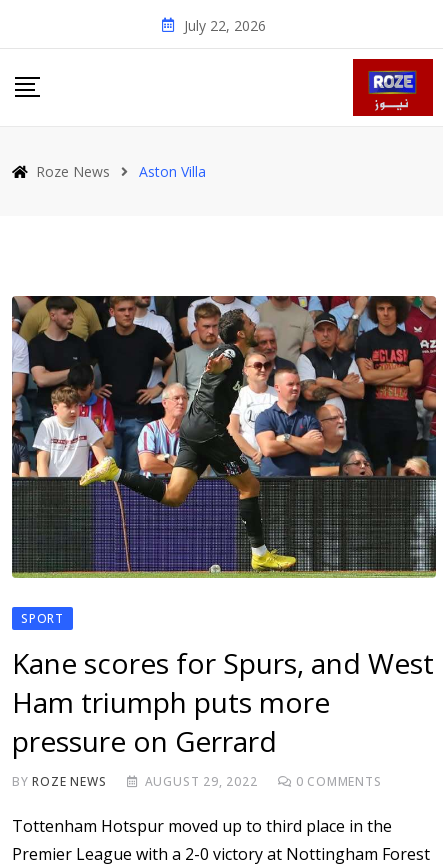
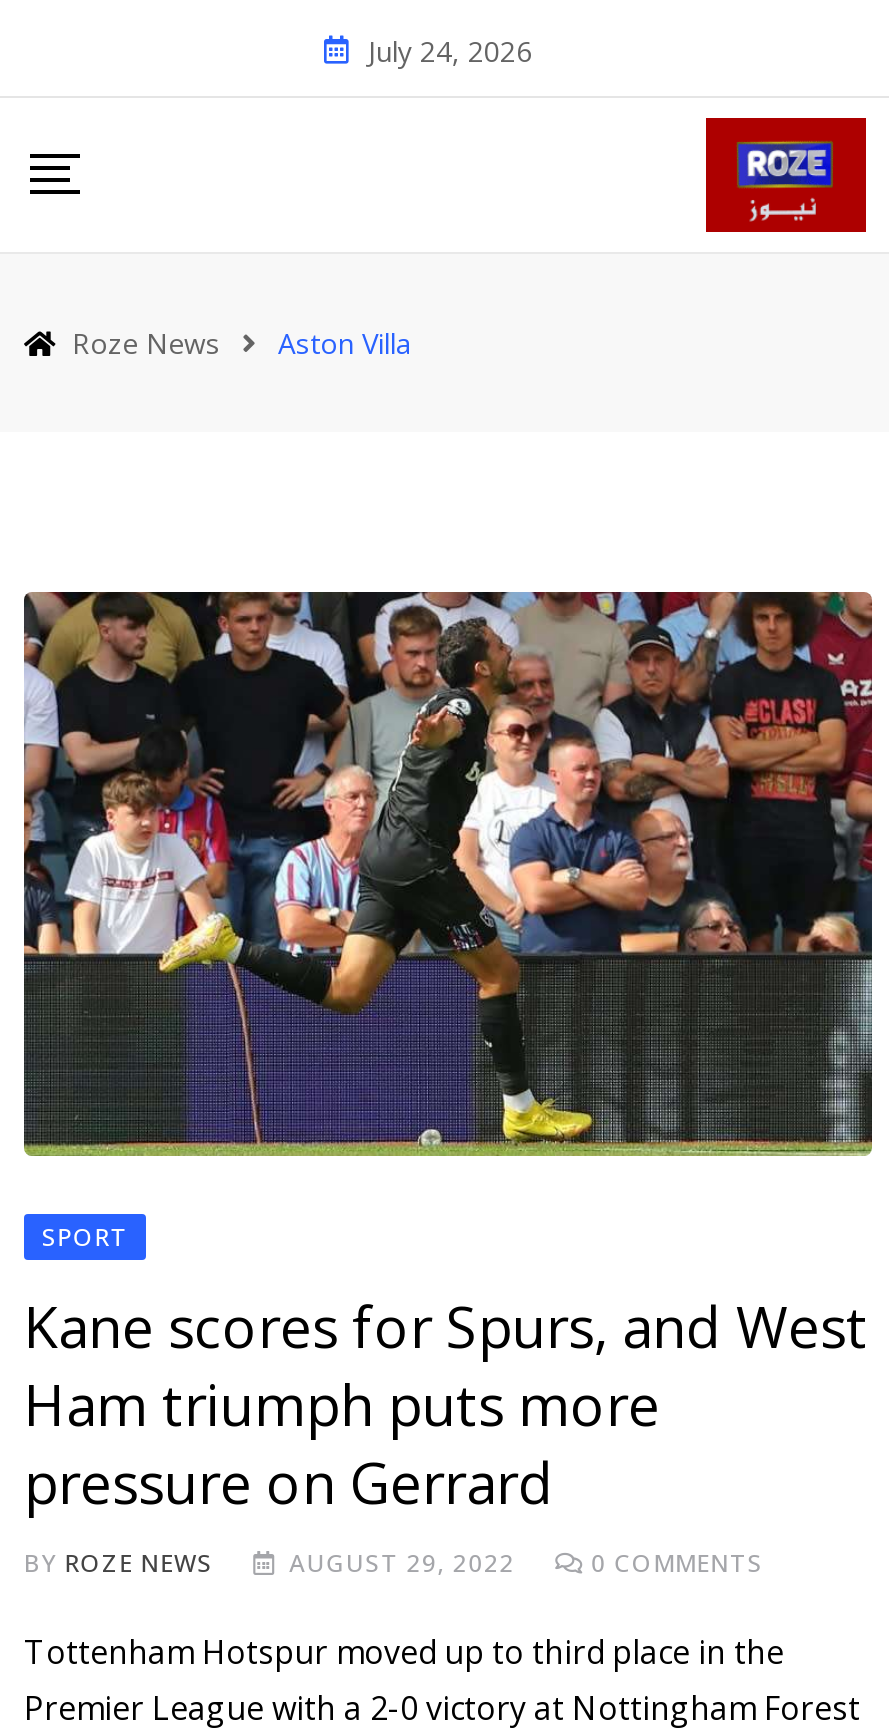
[184,15,266,34] July 22, 2026 -> [368,31,532,69] July 24, 2026

